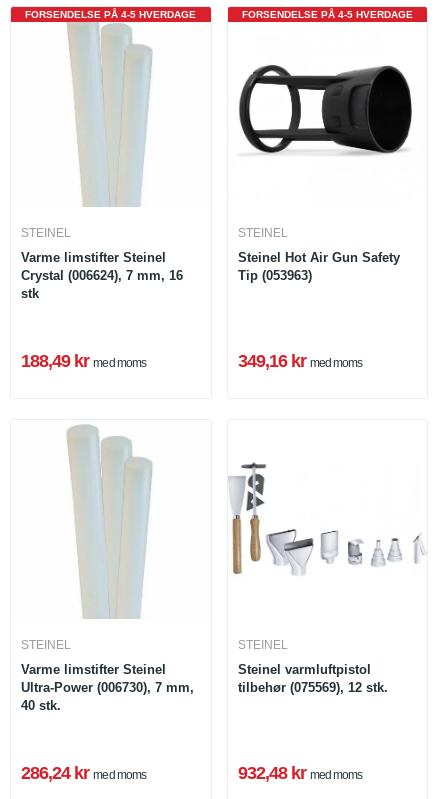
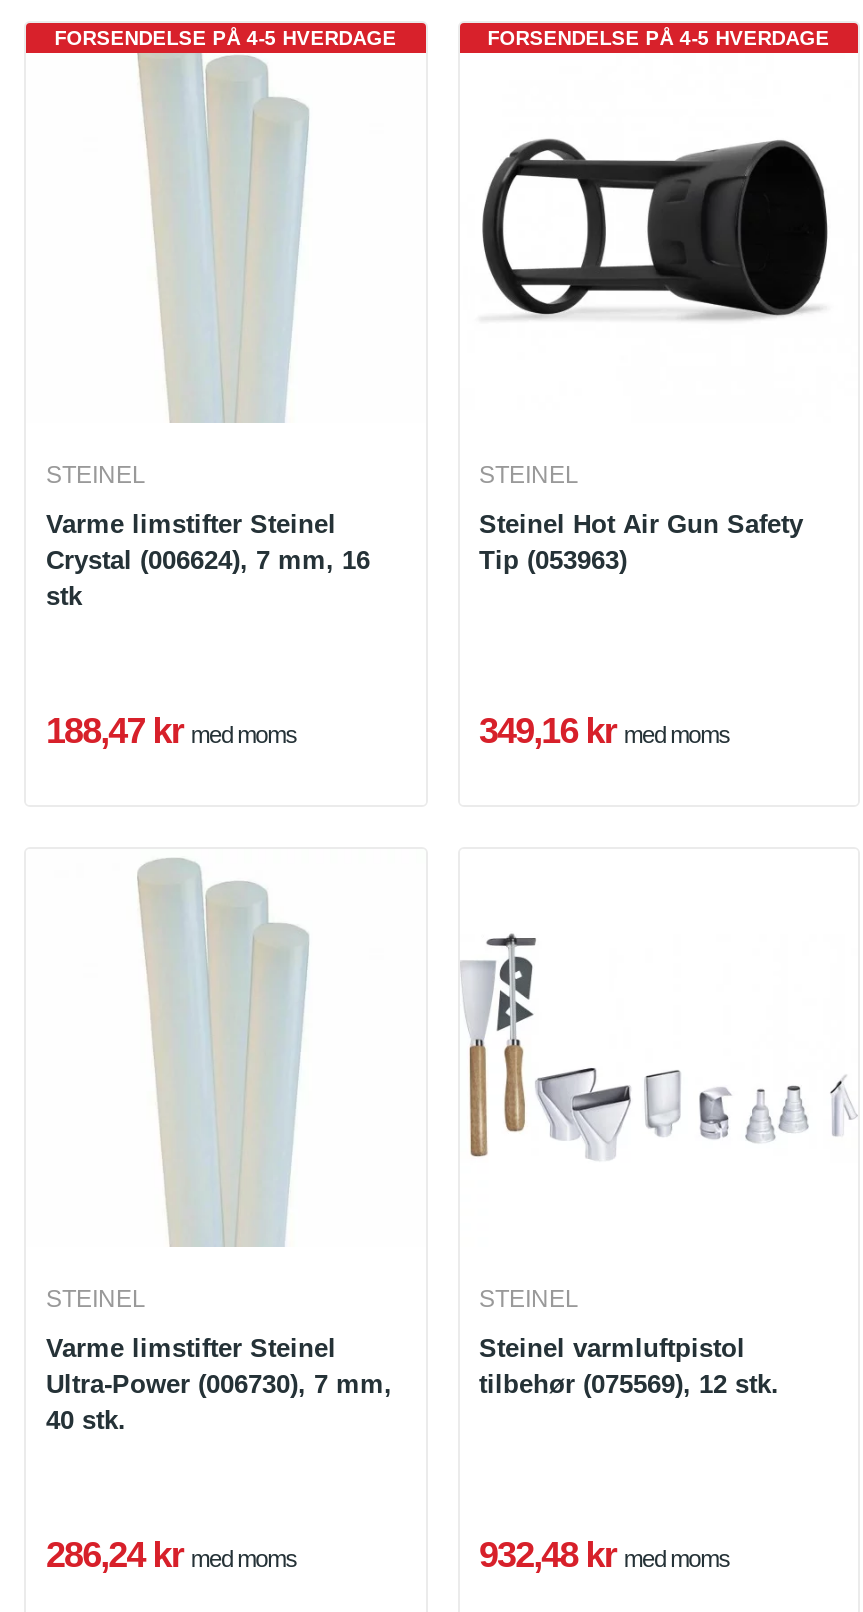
[21,350,146,370] 188,49 kr med moms -> [46,710,296,750] 188,47 kr med moms

